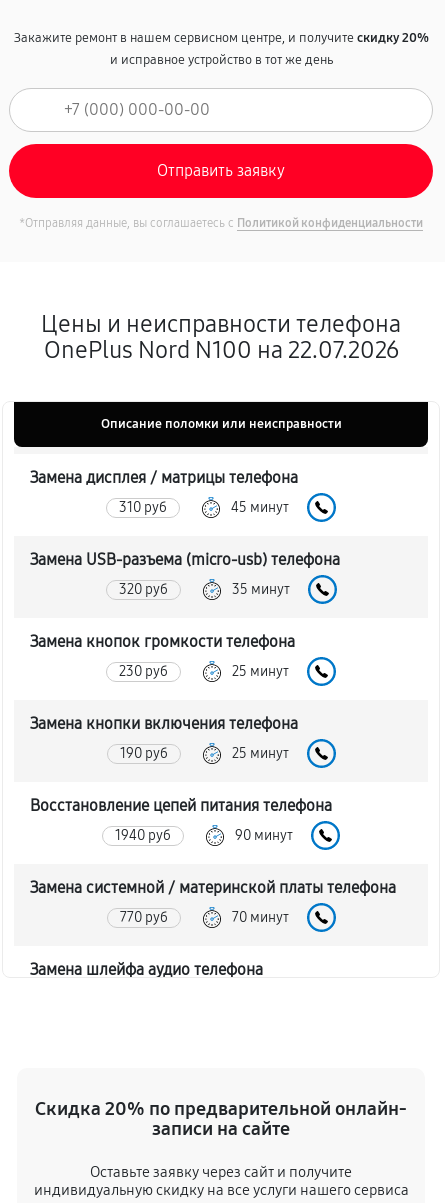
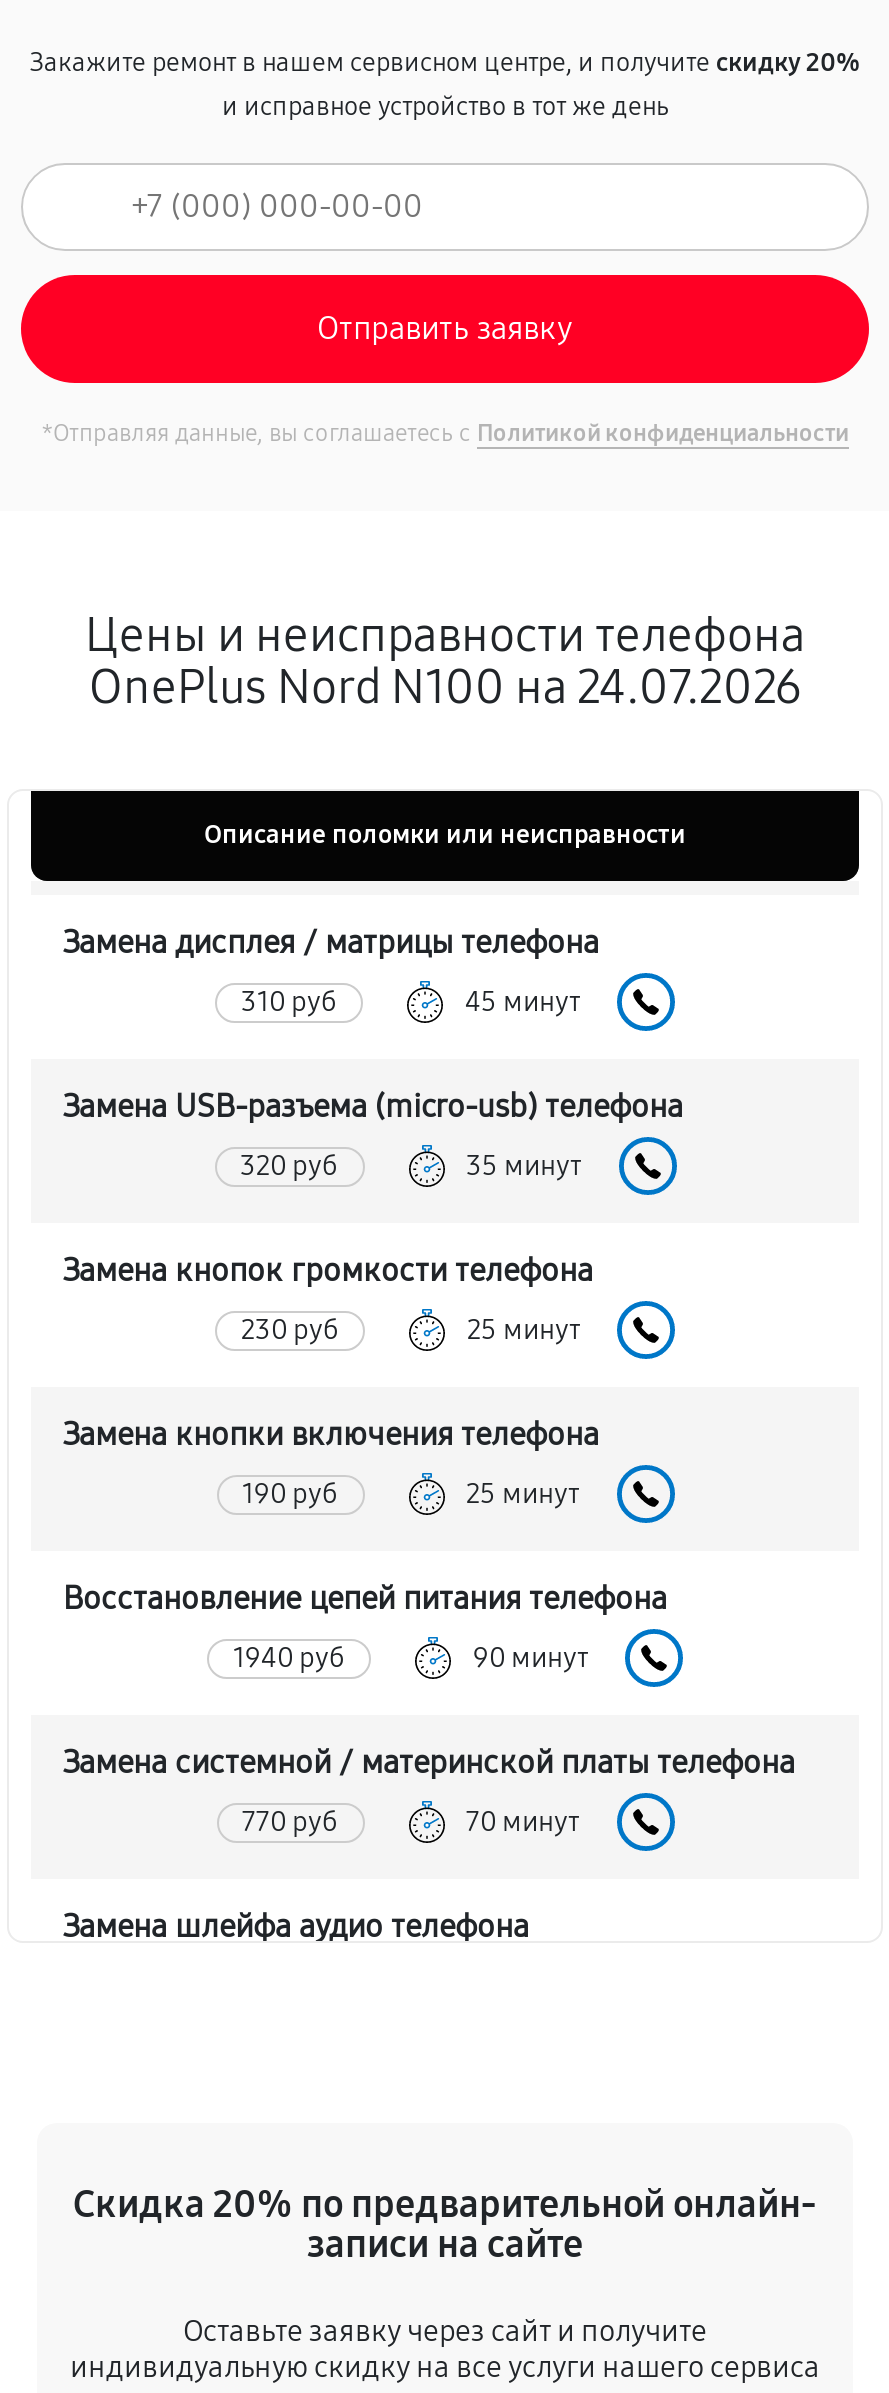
[43,336,398,364] OnePlus Nord N100 на 22.07.2026 -> [89,659,801,715] OnePlus Nord N100 на 24.07.2026

